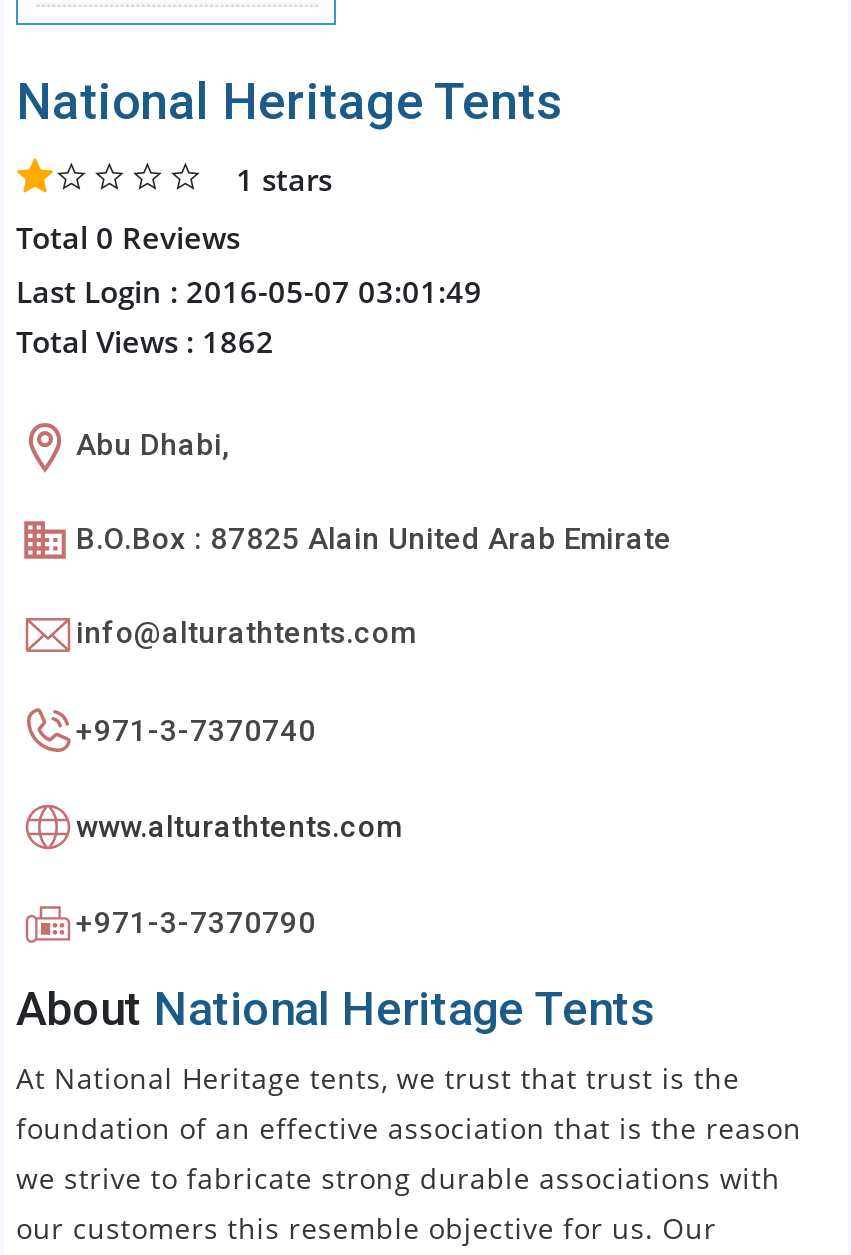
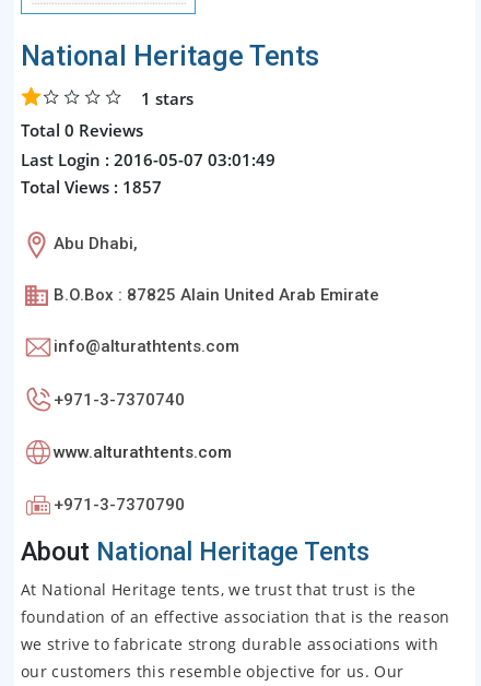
[16,321,274,361] Total Views : 1862 -> [21,176,162,197] Total Views : 1857

